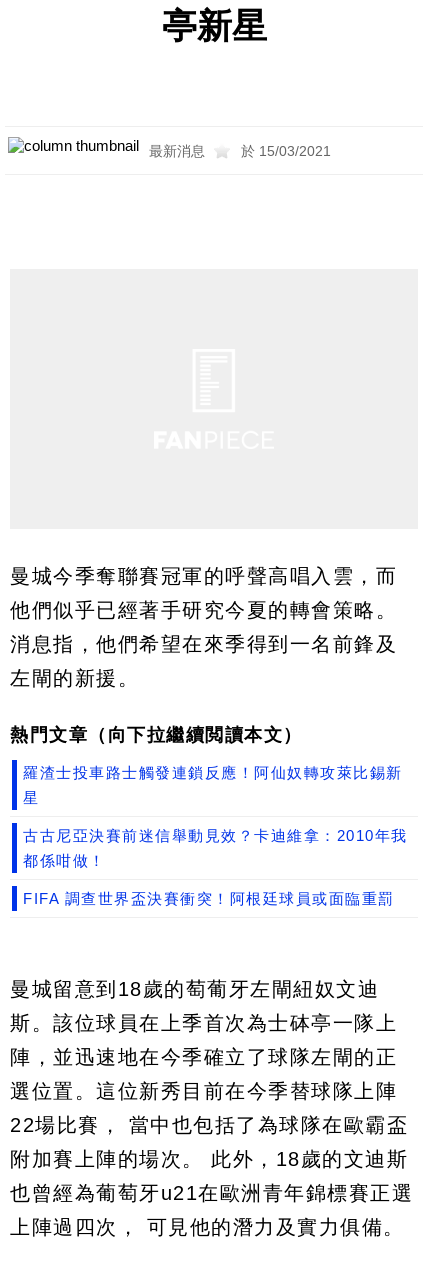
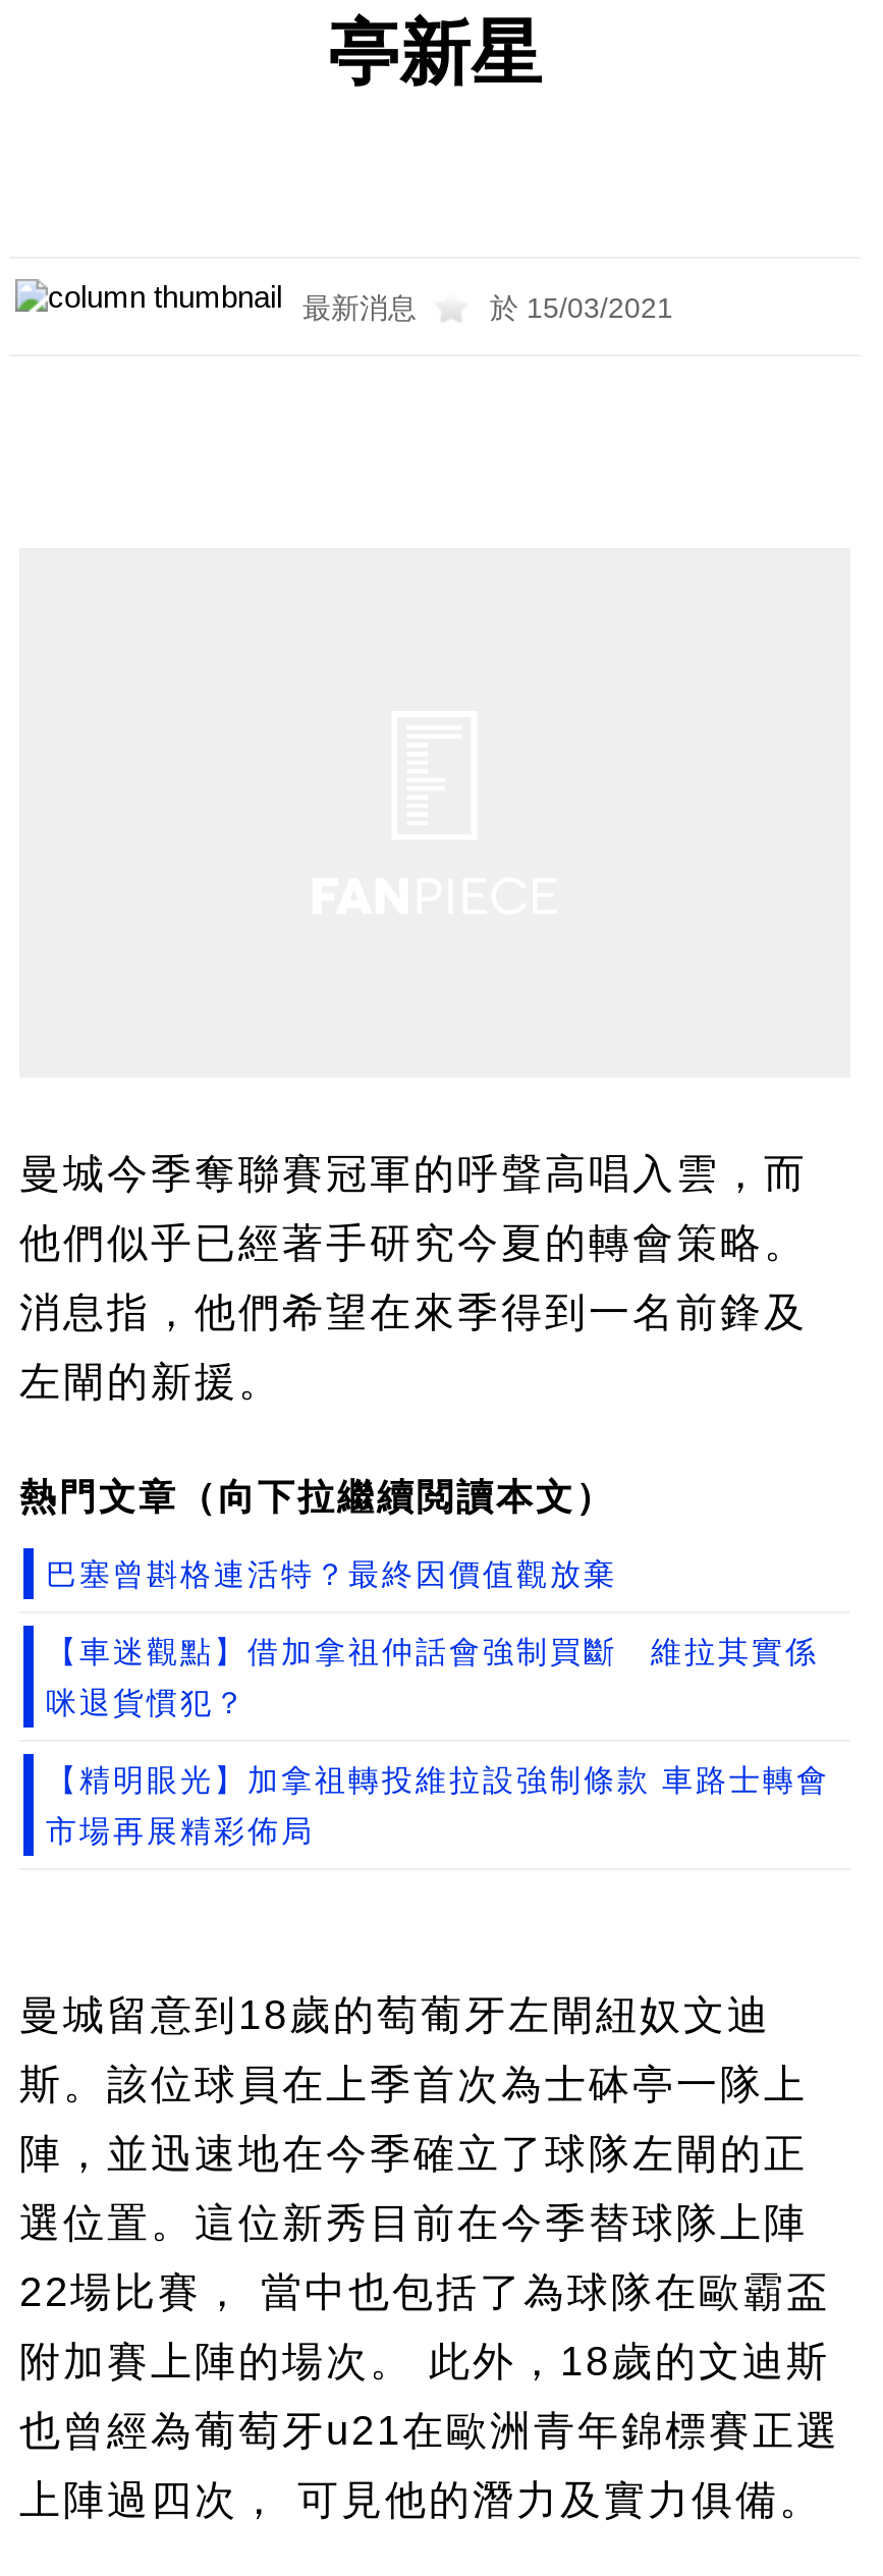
[23,764,402,781] 羅渣士投車路士觸發連鎖反應！阿仙奴轉攻萊比錫新 -> [46,1556,617,1591] 巴塞曾斟格連活特？最終因價值觀放棄
[23,789,39,806] 星 -> [46,1634,819,1668] 【車迷觀點】借加拿祖仲話會強制買斷 維拉其實係
[23,827,407,844] 古古尼亞決賽前迷信舉動見效？卡迪維拿：2010年我 -> [46,1685,247,1719] 咪退貨慣犯？
[23,852,105,869] 都係咁做！ -> [46,1762,830,1797] 【精明眼光】加拿祖轉投維拉設強制條款 車路士轉會
[23,890,394,907] FIFA 調查世界盃決賽衝突！阿根廷球員或面臨重罰 -> [46,1813,315,1848] 市場再展精彩佈局

